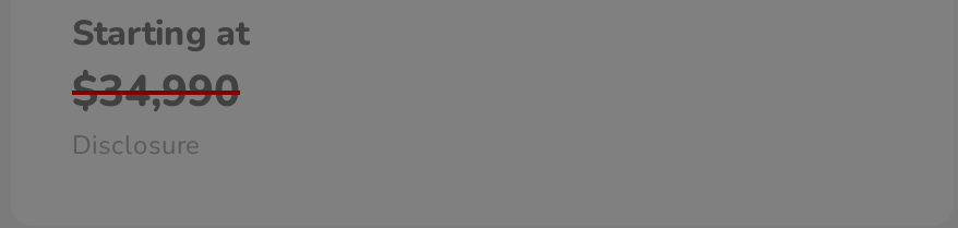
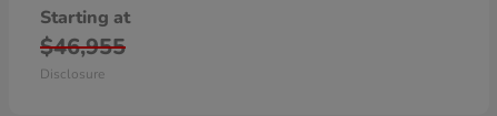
[72,63,240,122] $34,990 -> [40,32,126,62] $46,955

